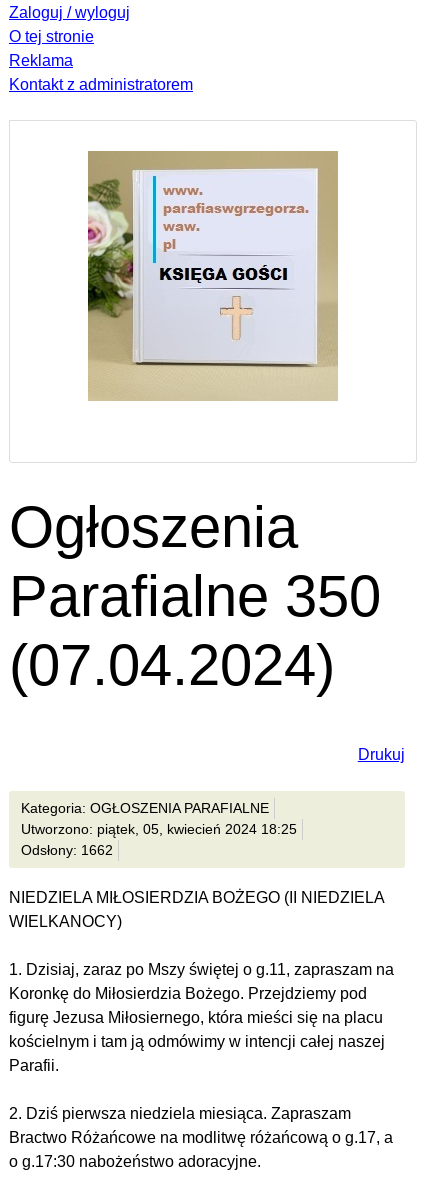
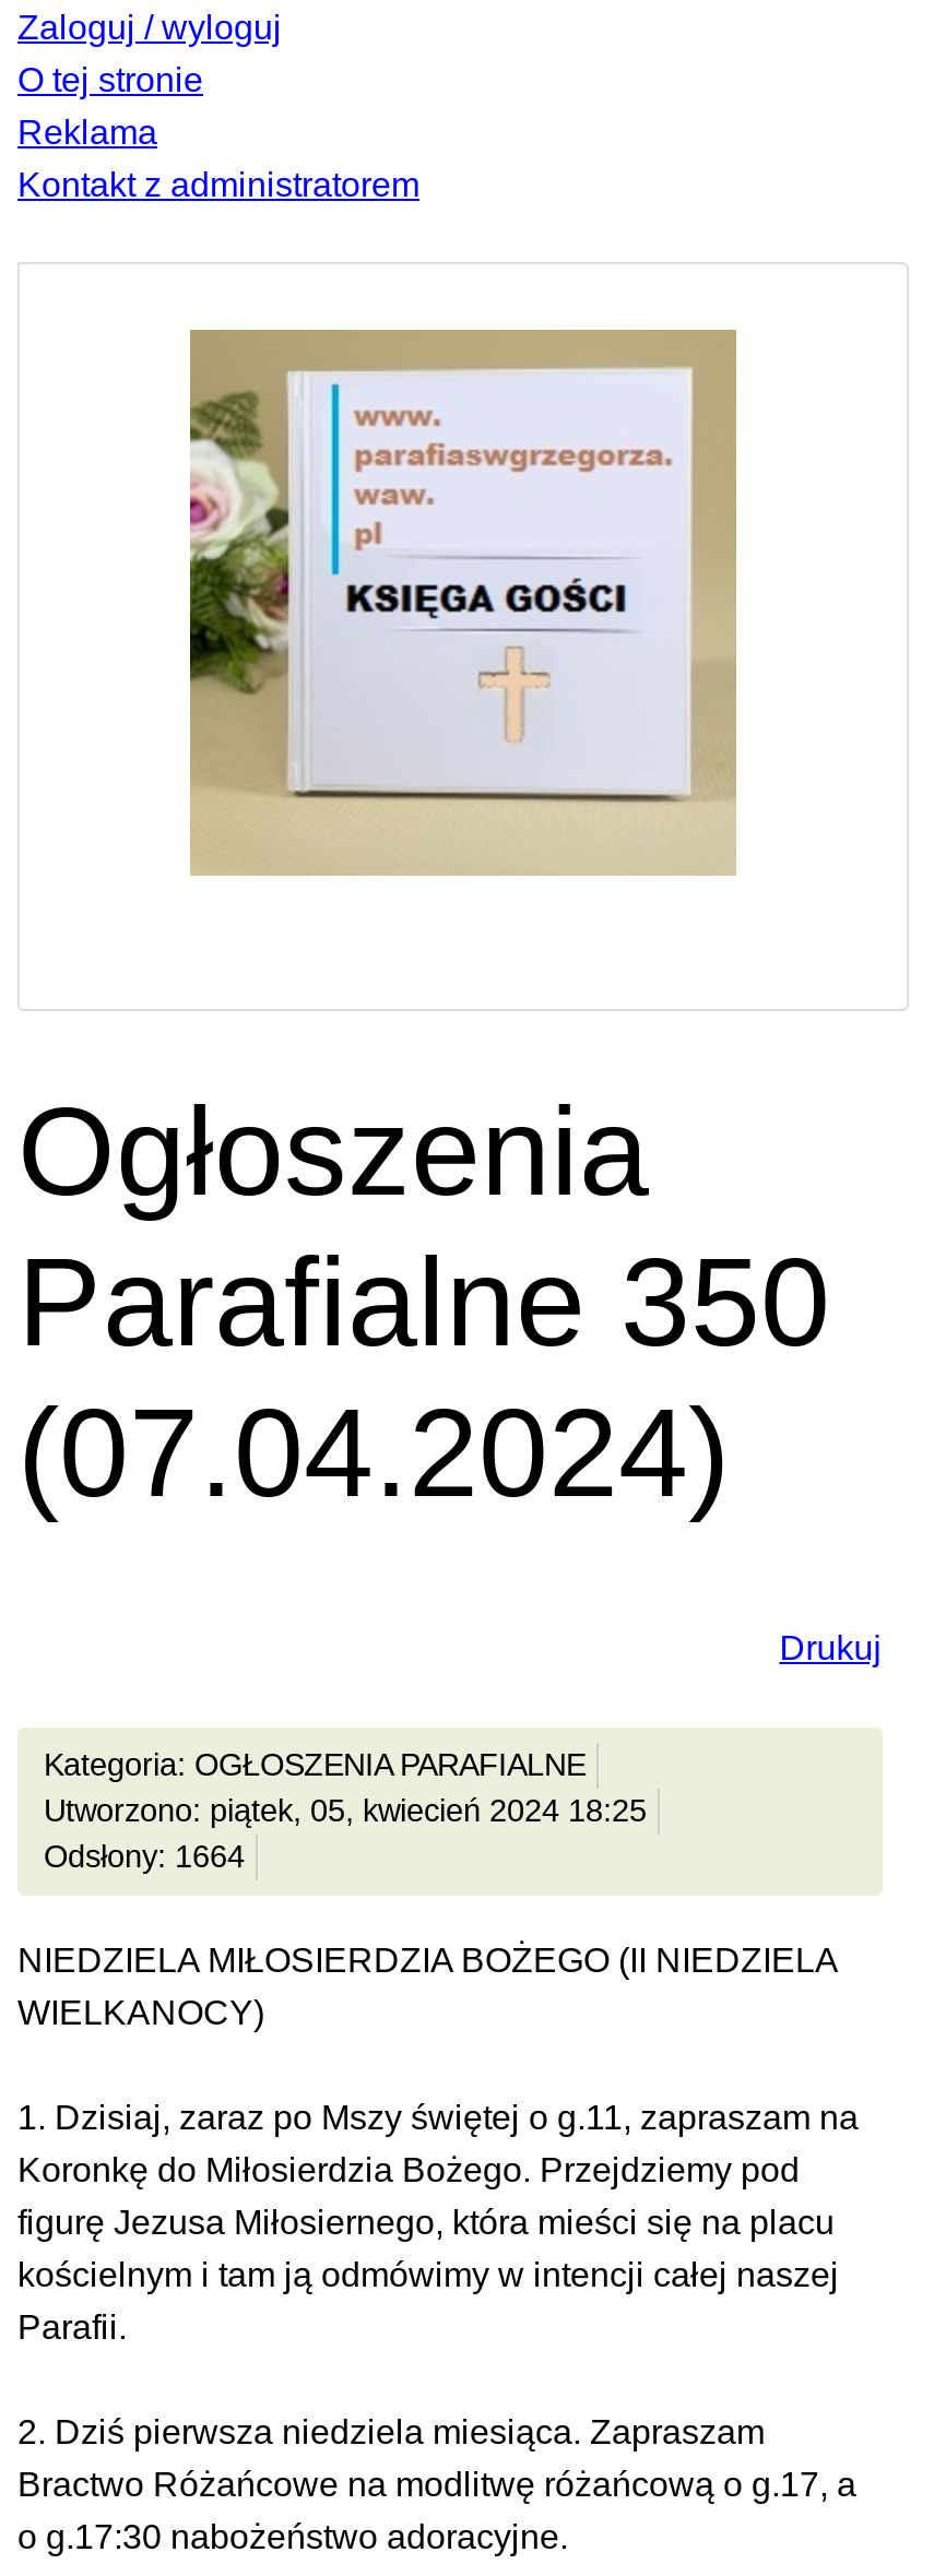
[21,842,113,858] Odsłony: 1662 -> [44,1840,245,1875] Odsłony: 1664

